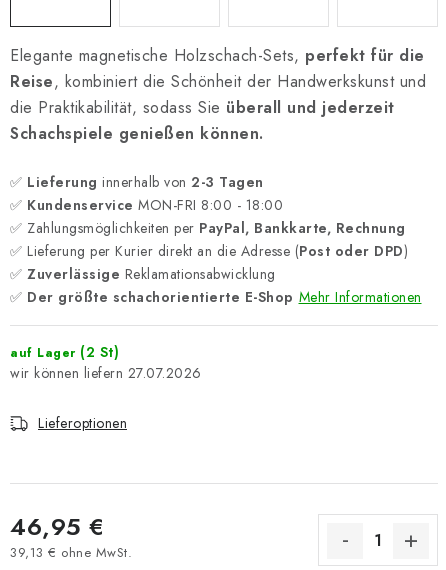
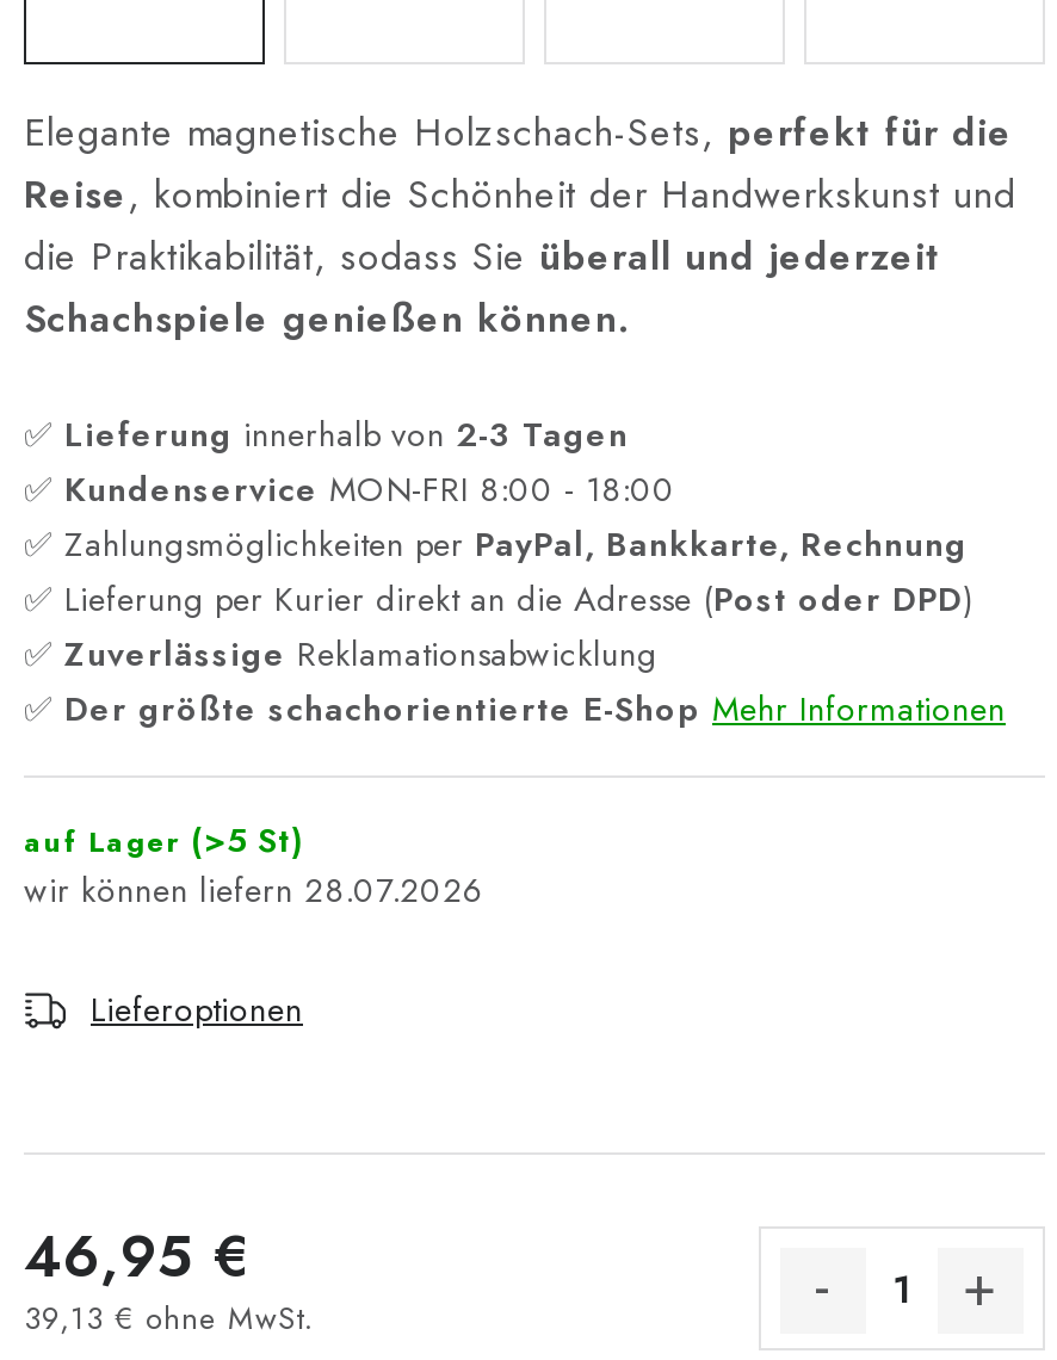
[10,342,119,362] auf Lager (2 St) -> [24,816,304,864] auf Lager (>5 St)
[127,363,201,383] 27.07.2026 -> [304,866,486,914] 28.07.2026

